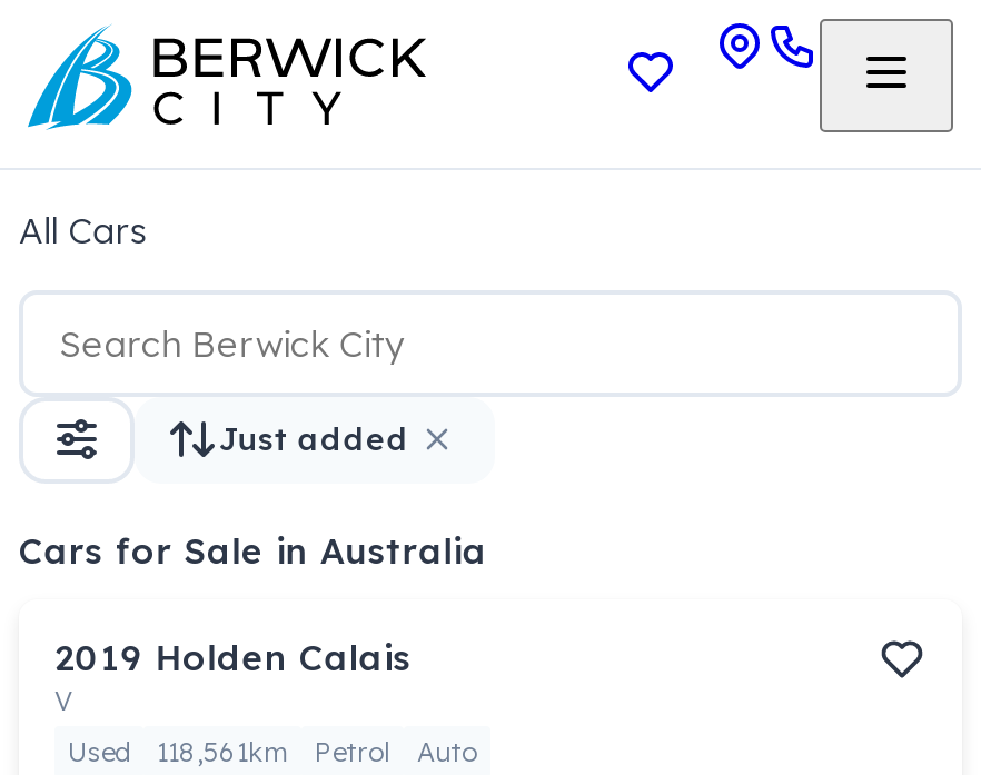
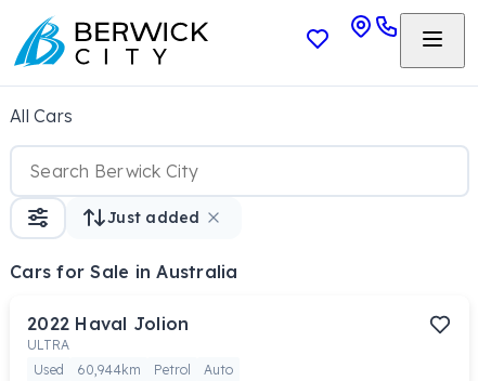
[54,635,412,717] 2019 Holden Calais | V -> [27,313,189,353] 2022 Haval Jolion | ULTRA
[68,735,477,768] Used 118,561km Petrol Auto -> [34,362,233,378] Used 60,944km Petrol Auto

